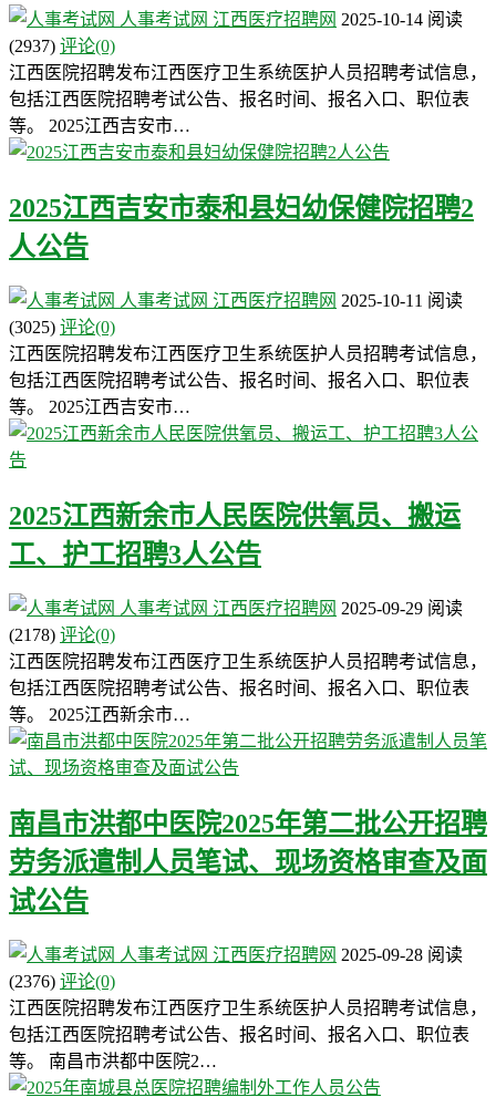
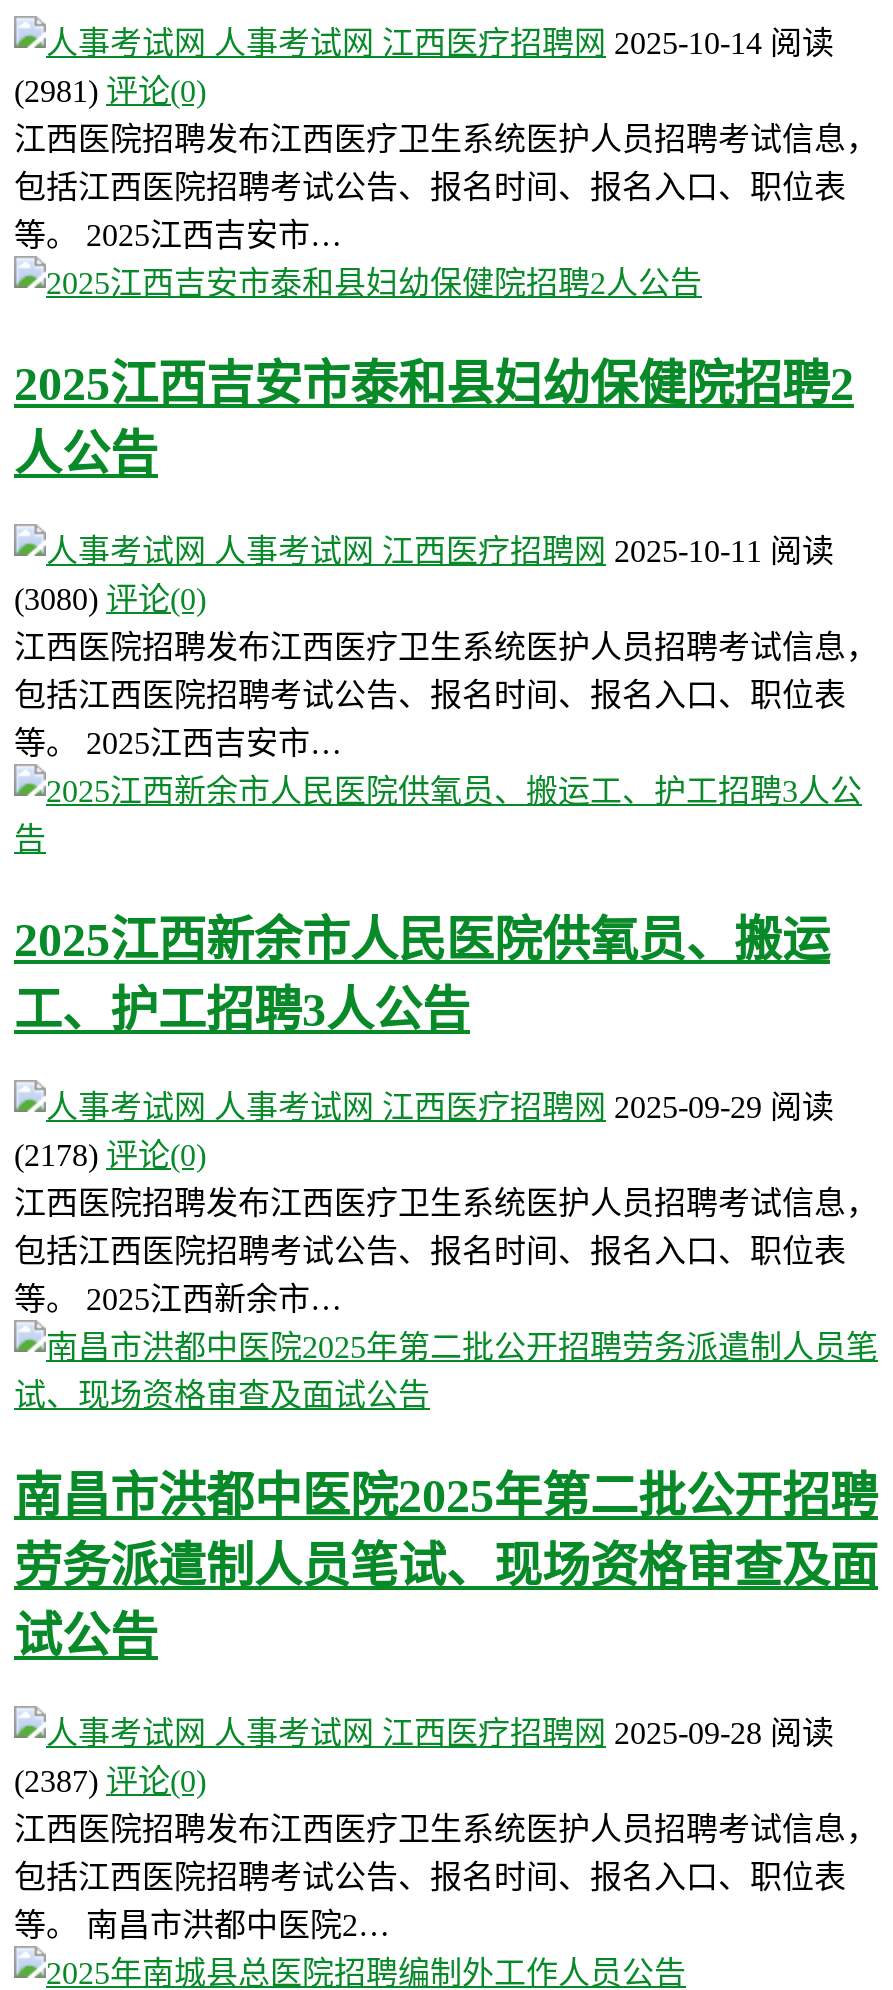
[9,37,115,56] (2937) 评论(0) -> [14,75,206,109] (2981) 评论(0)
[9,318,115,337] (3025) 评论(0) -> [14,582,206,616] (3080) 评论(0)
[9,972,115,991] (2376) 评论(0) -> [14,1764,206,1798] (2387) 评论(0)

